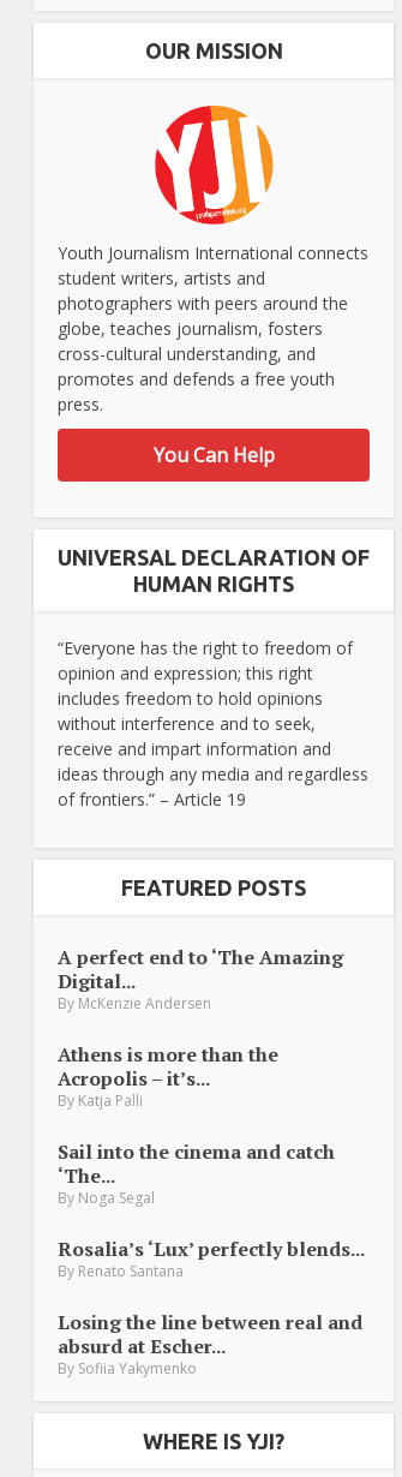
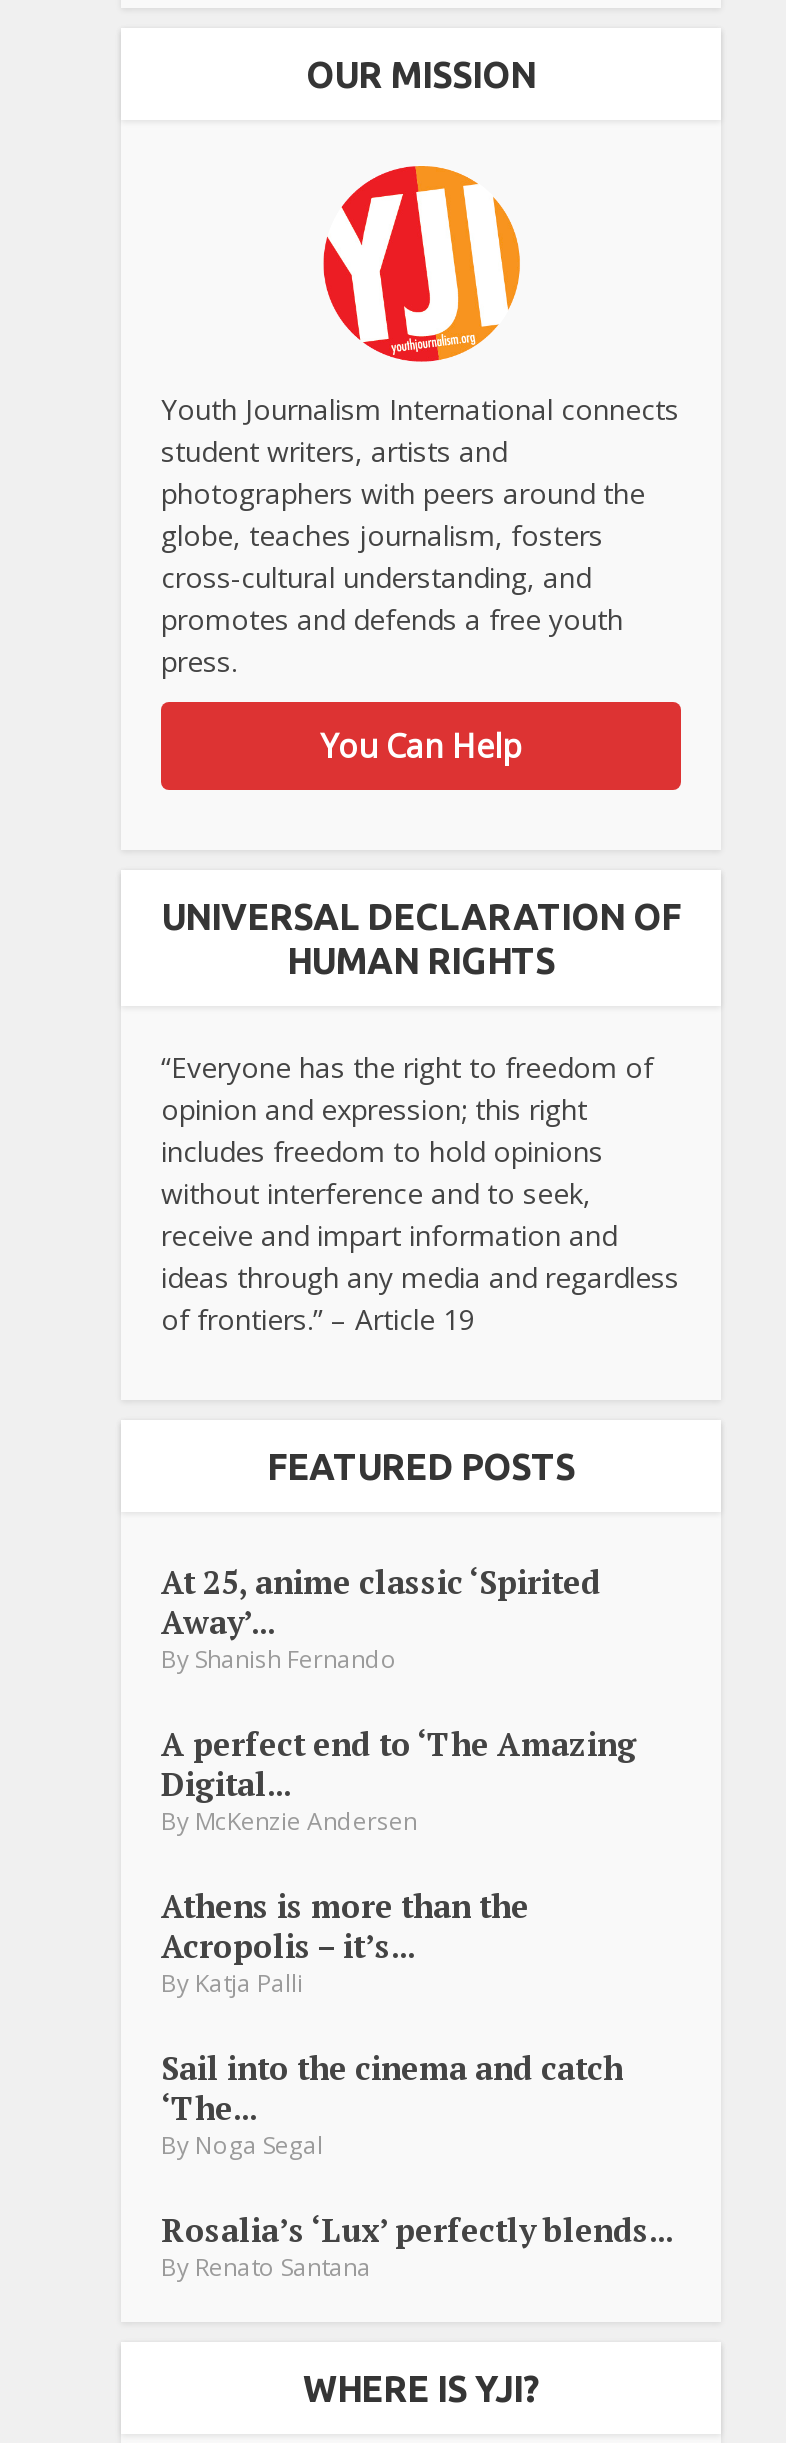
none -> [161,1561,601,1677] At 25, anime classic ‘Spirited | Away’... | By Shanish Fernando
moved [58,943,365,1281] -> [161,1723,673,2285]: A perfect end to ‘The Amazing | Digital... | By McKenzie Andersen | ... | Rosalia’s ‘Lux’ perfectly blends... | By Renato Santana
[58,1308,362,1378] Losing the line between real and | absurd at Escher... | By Sofiia Yakymenko -> none

